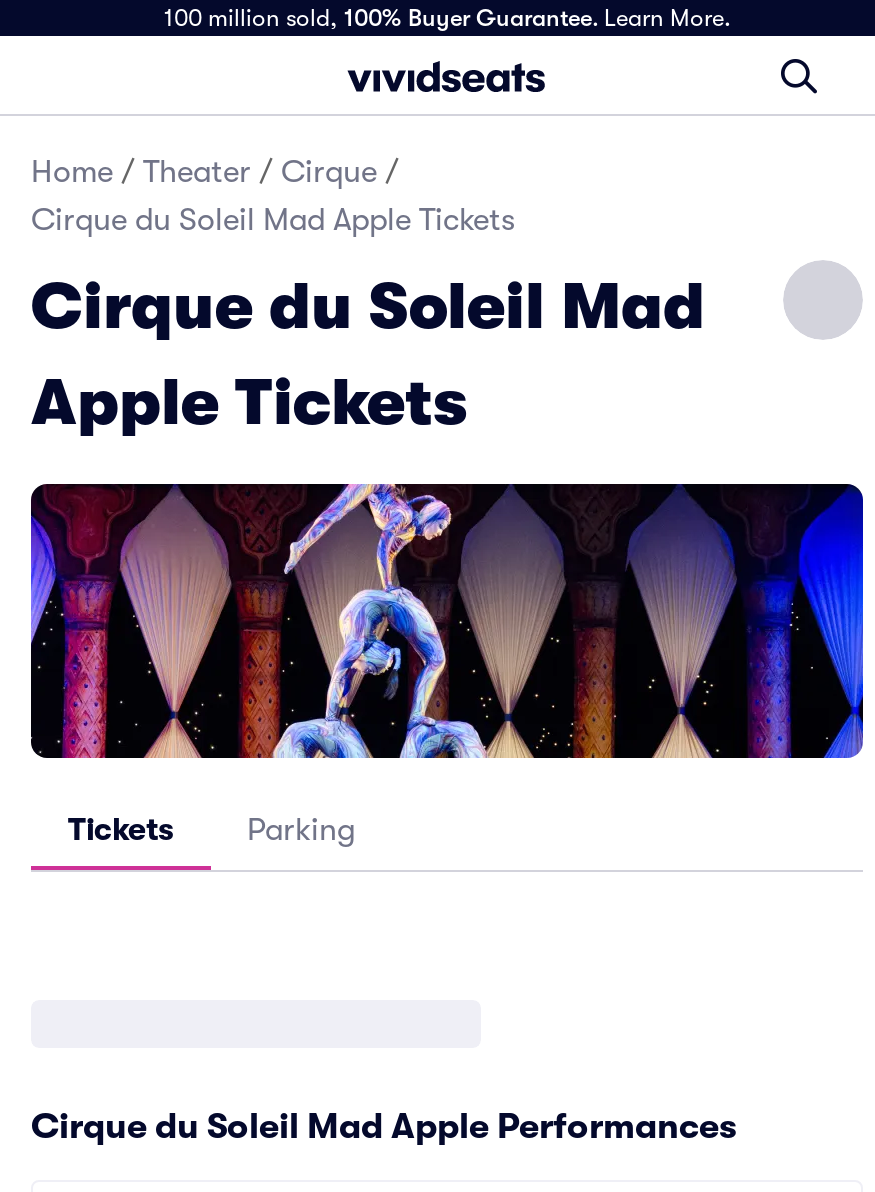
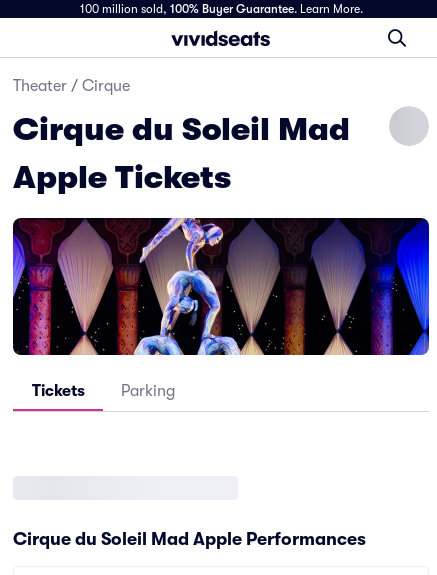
[31,154,515,238] Home / Theater / Cirque / | Cirque du Soleil Mad Apple Tickets -> [13,77,130,95] Theater / Cirque

